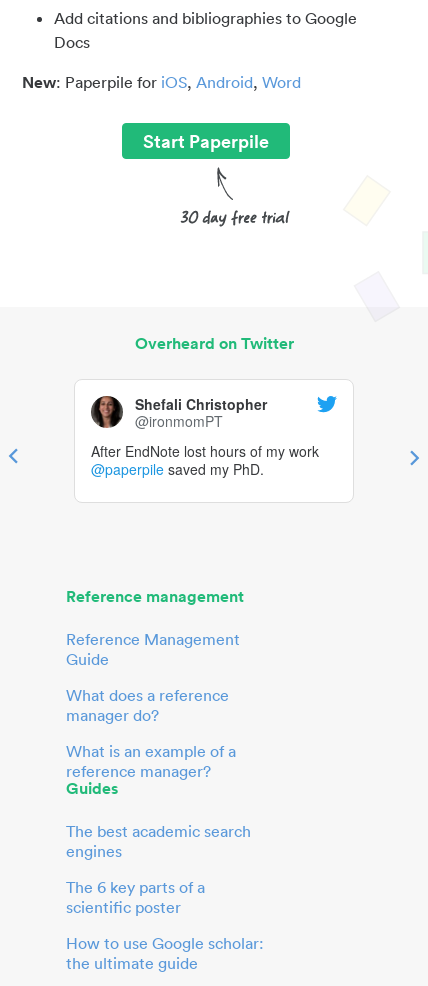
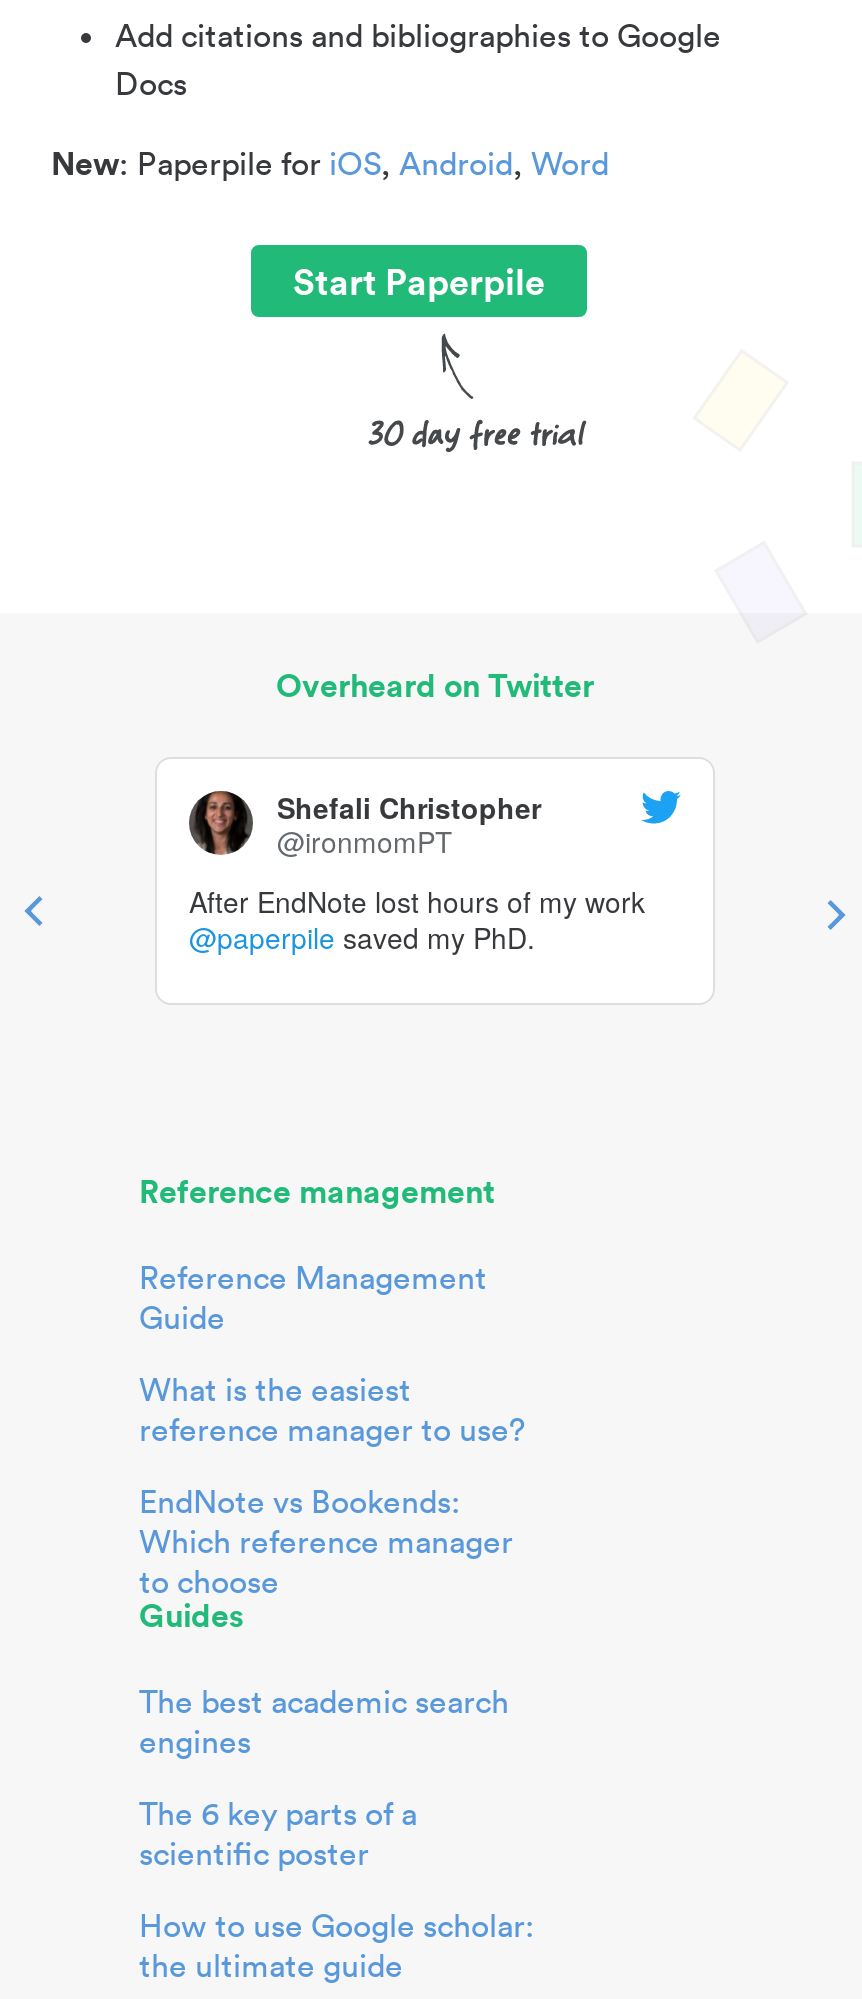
[66,685,229,725] What does a reference | manager do? -> [139,1369,525,1449] What is the easiest | reference manager to use?
[66,741,236,781] What is an example of a | reference manager? -> [139,1481,513,1601] EndNote vs Bookends: | Which reference manager | to choose

